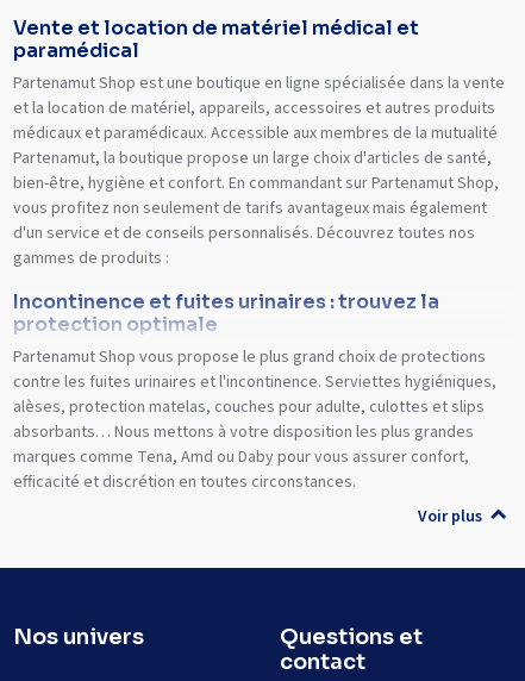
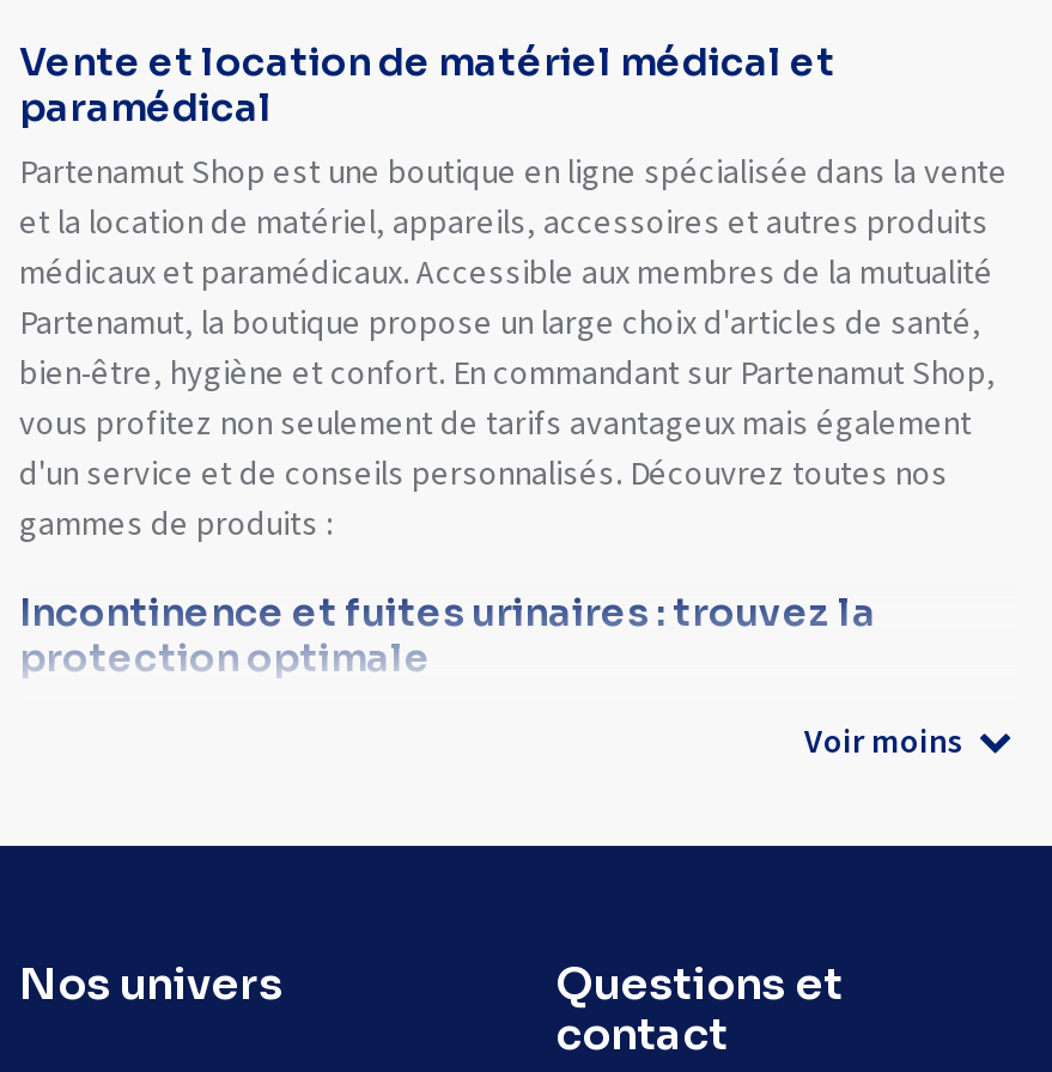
[13,346,496,529] Partenamut Shop vous propose le plus grand choix de protections | contre les fuites urinaires et l'incontinence. Serviettes hygiéniques, | alèses, protection matelas, couches pour adulte, culottes et slips | absorbants… Nous mettons à votre disposition les plus grandes | marques comme Tena, Amd ou Daby pour vous assurer confort, | efficacité et discrétion en toutes circonstances. | Voir plus -> [797,720,969,767] Voir moins

